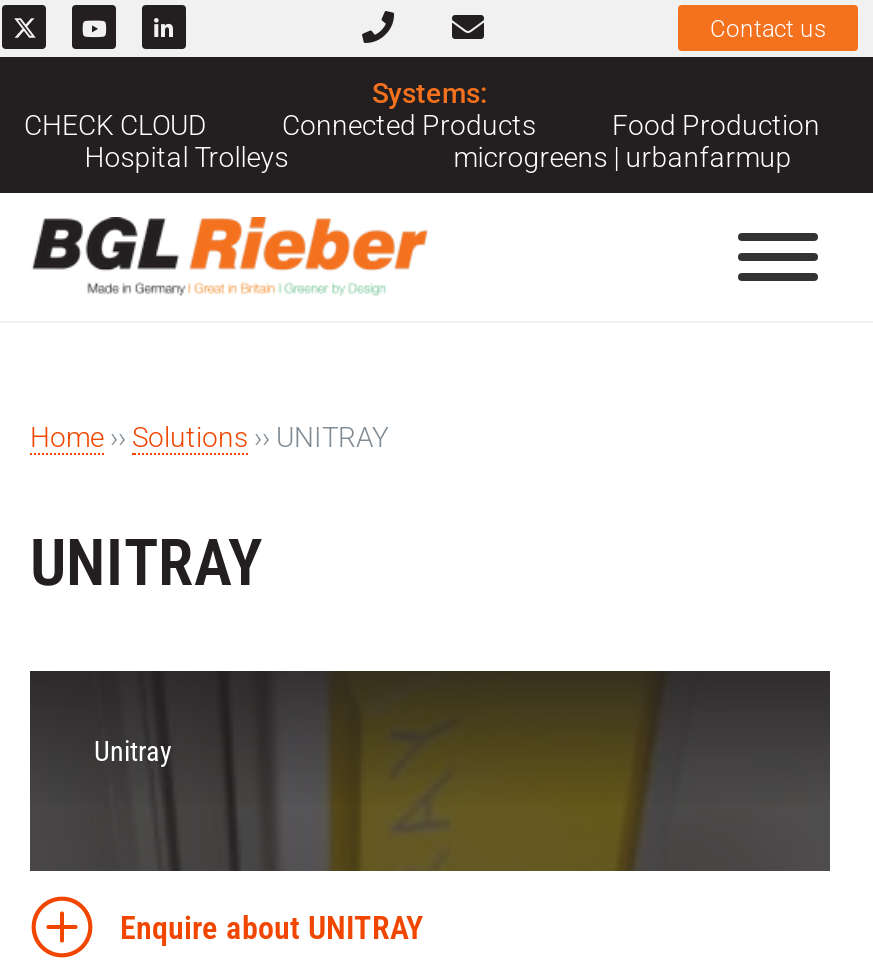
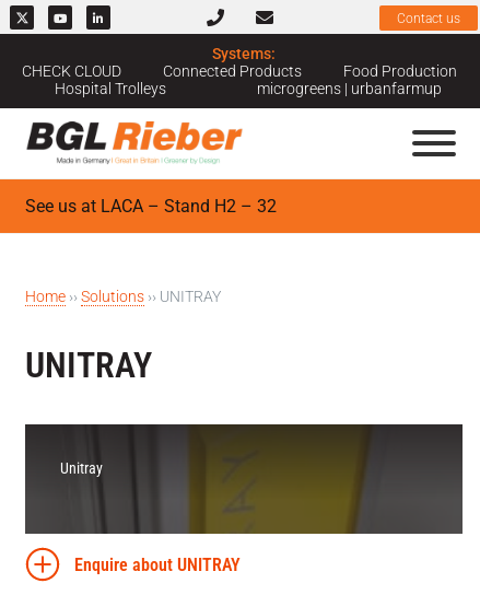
none -> [25,196,277,217] See us at LACA – Stand H2 – 32

